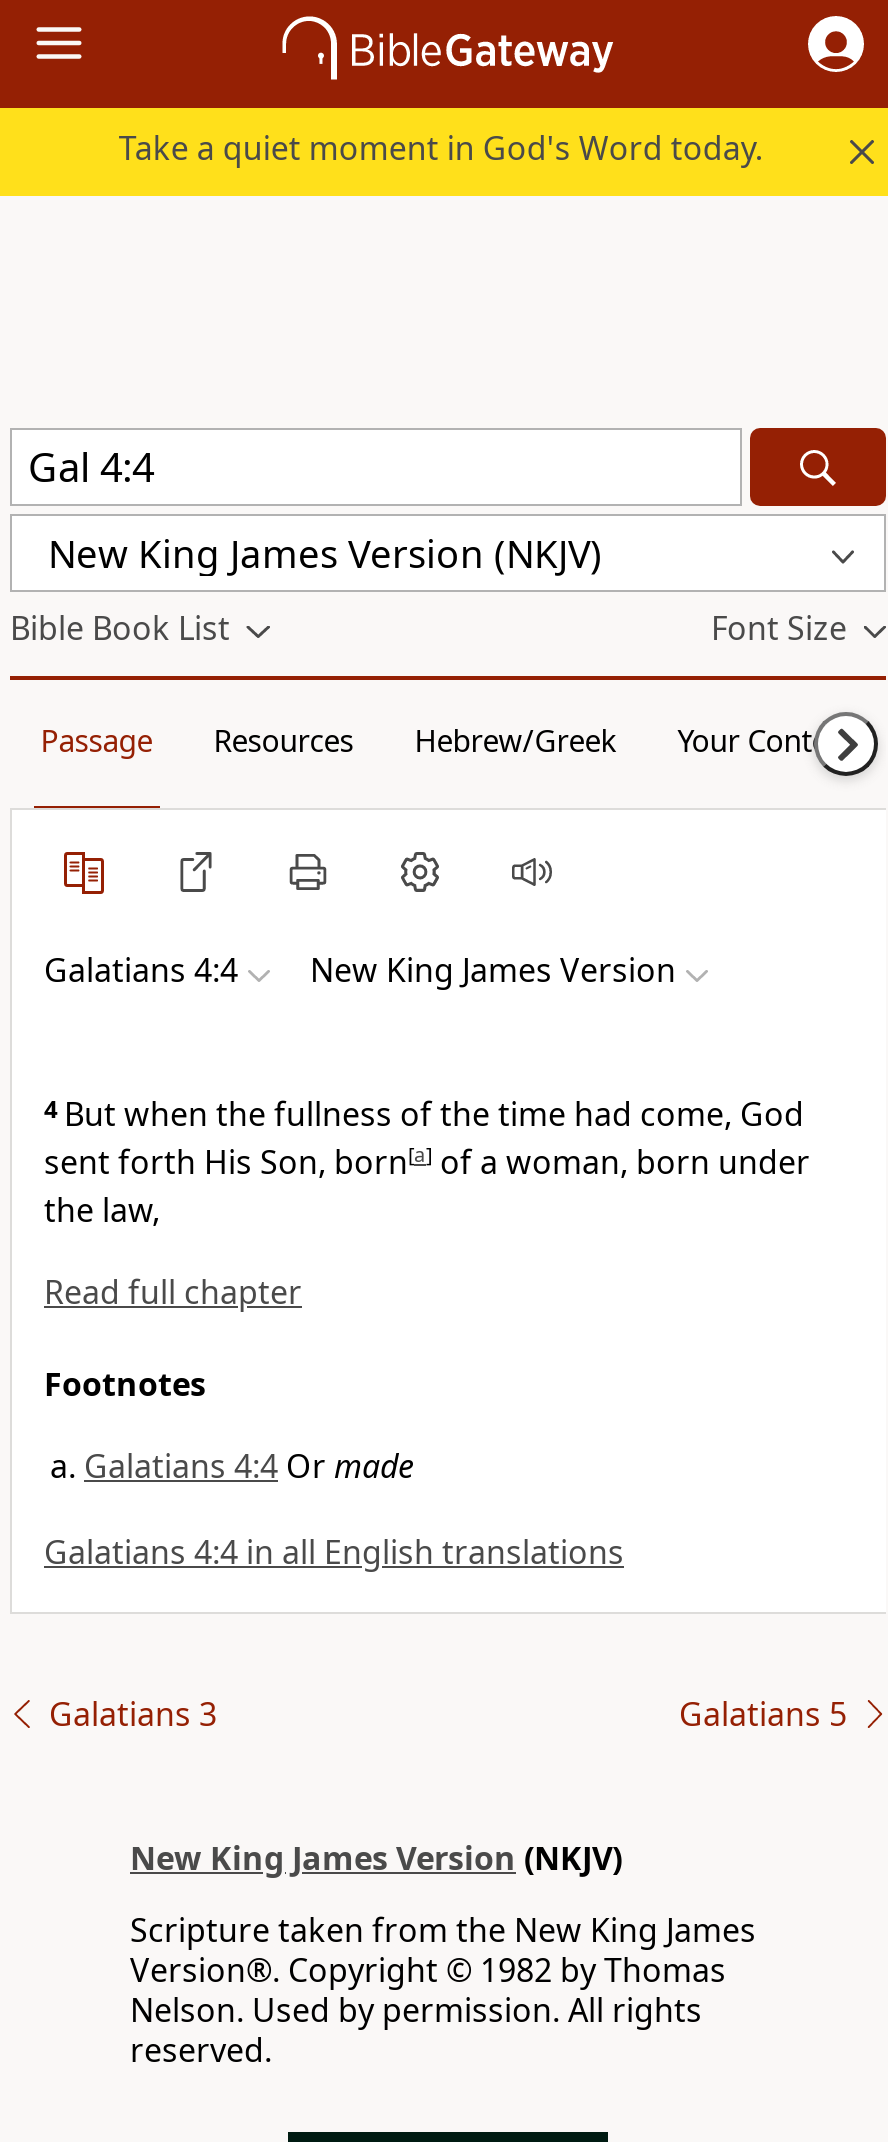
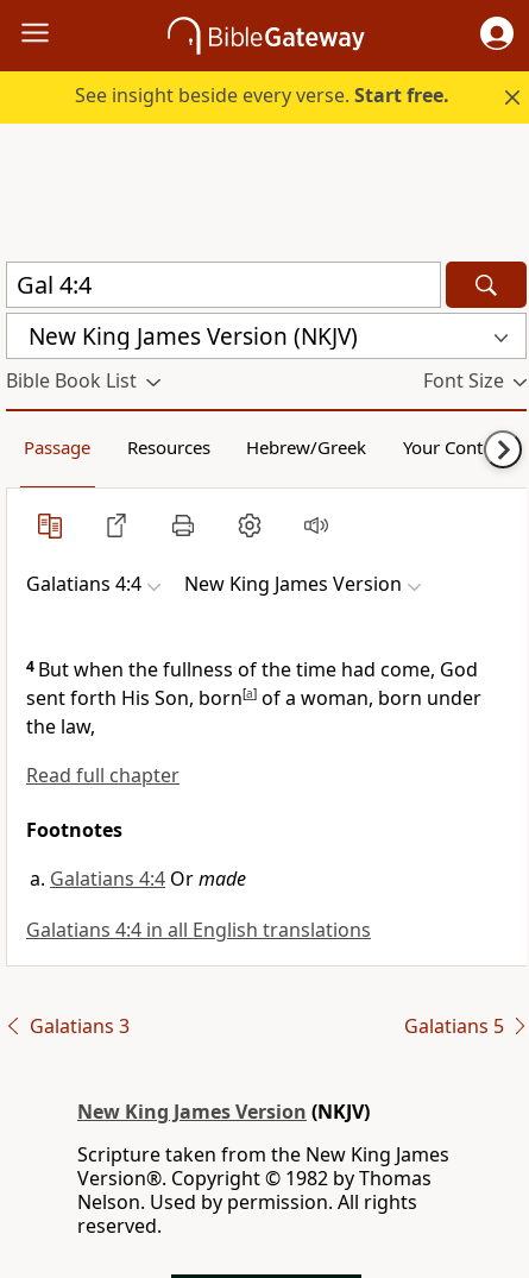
[119,126,763,170] Take a quiet moment in God's Word today. -> [75,82,449,108] See insight beside every verse. Start free.

